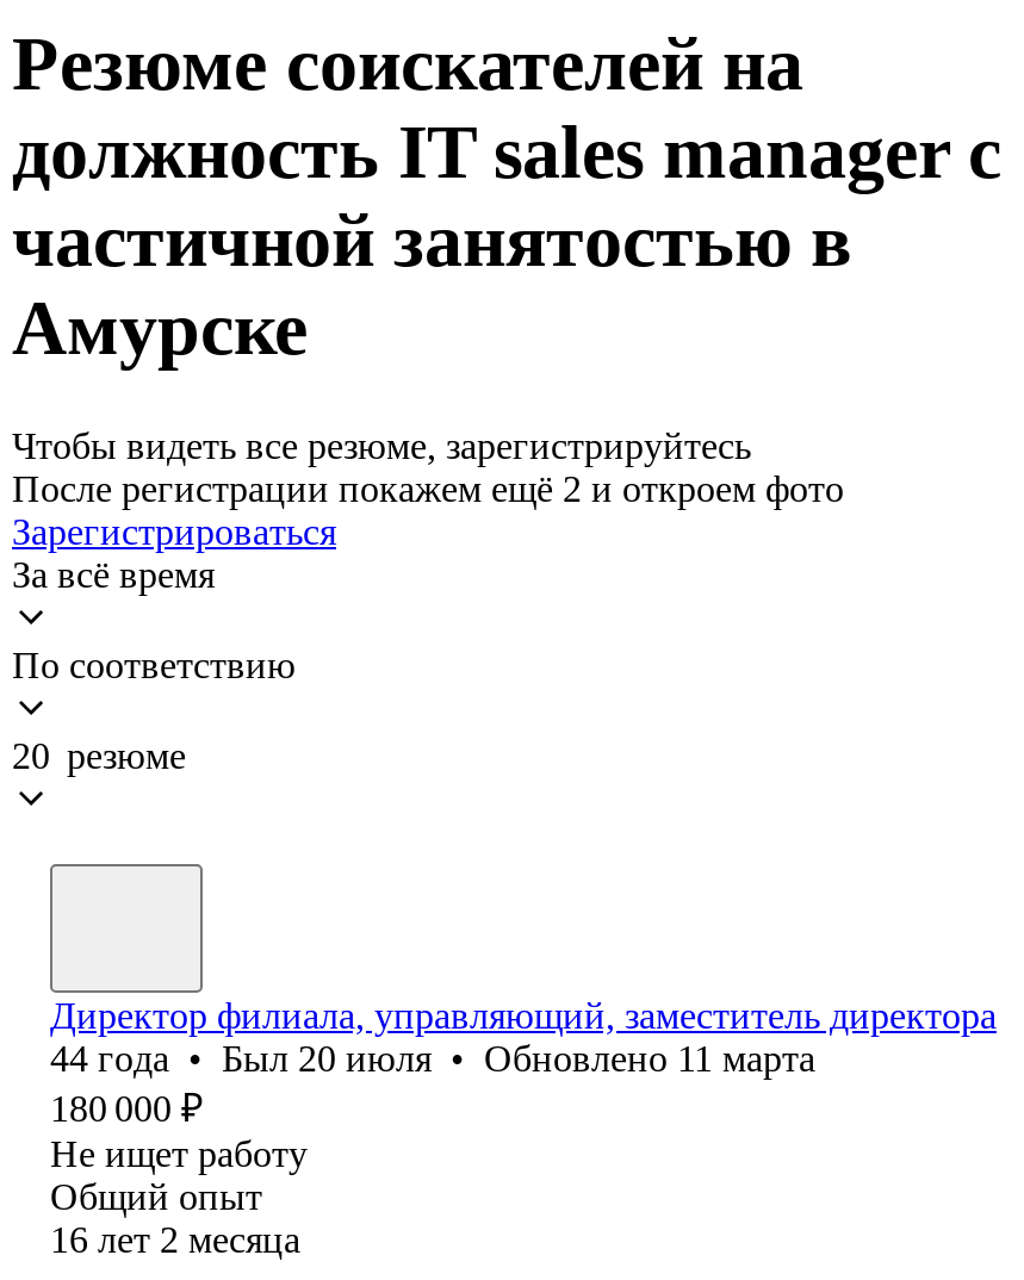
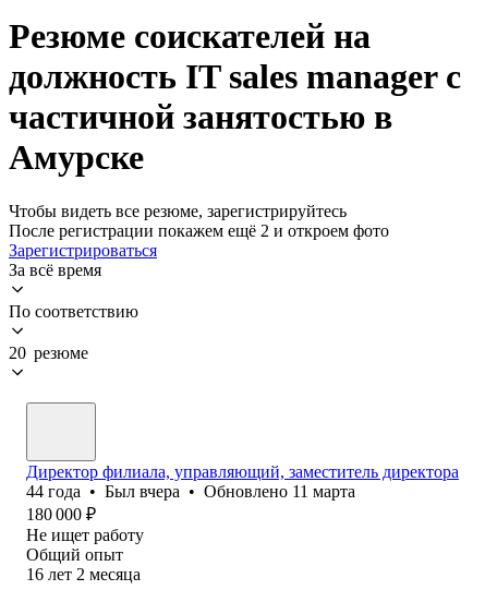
[50,1038,815,1078] 44 года • Был 20 июля • Обновлено 11 марта -> [26,482,355,500] 44 года • Был вчера • Обновлено 11 марта

